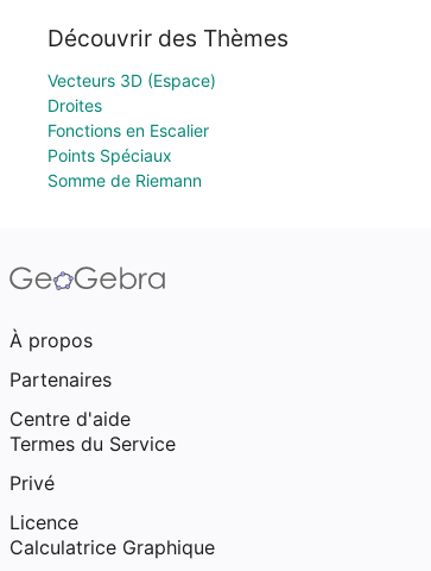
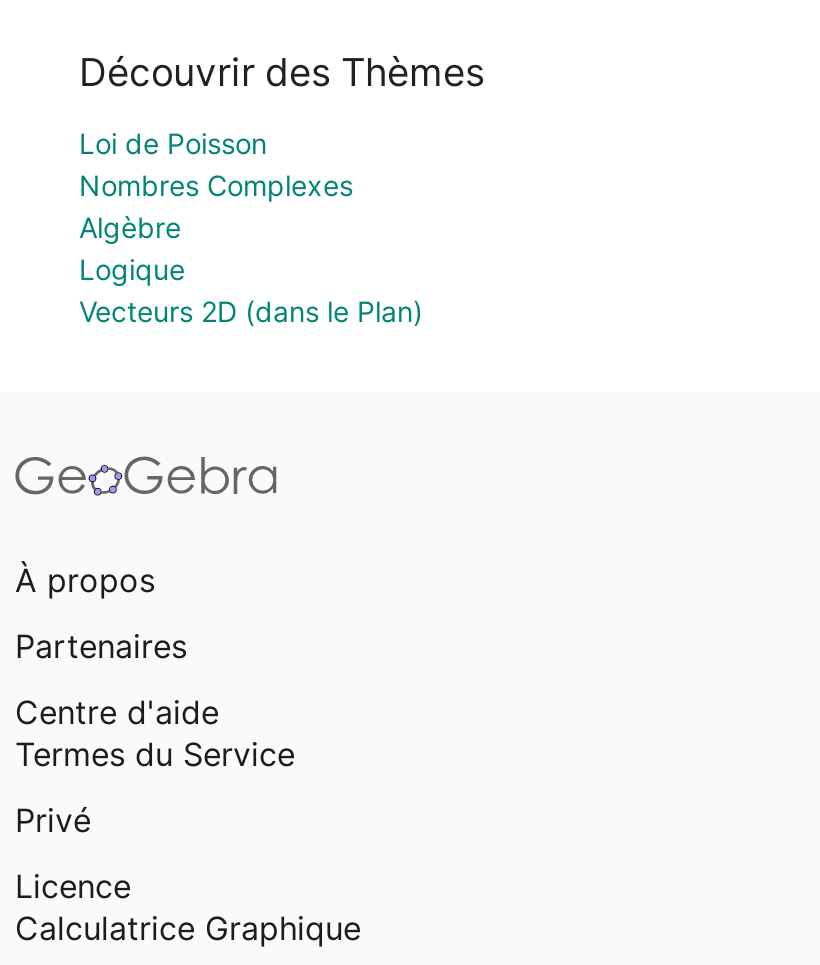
[47,70,216,190] Vecteurs 3D (Espace) | Droites | Fonctions en Escalier | Points Spéciaux | Somme de Riemann -> [79,126,423,328] Loi de Poisson | Nombres Complexes | Algèbre | Logique | Vecteurs 2D (dans le Plan)

